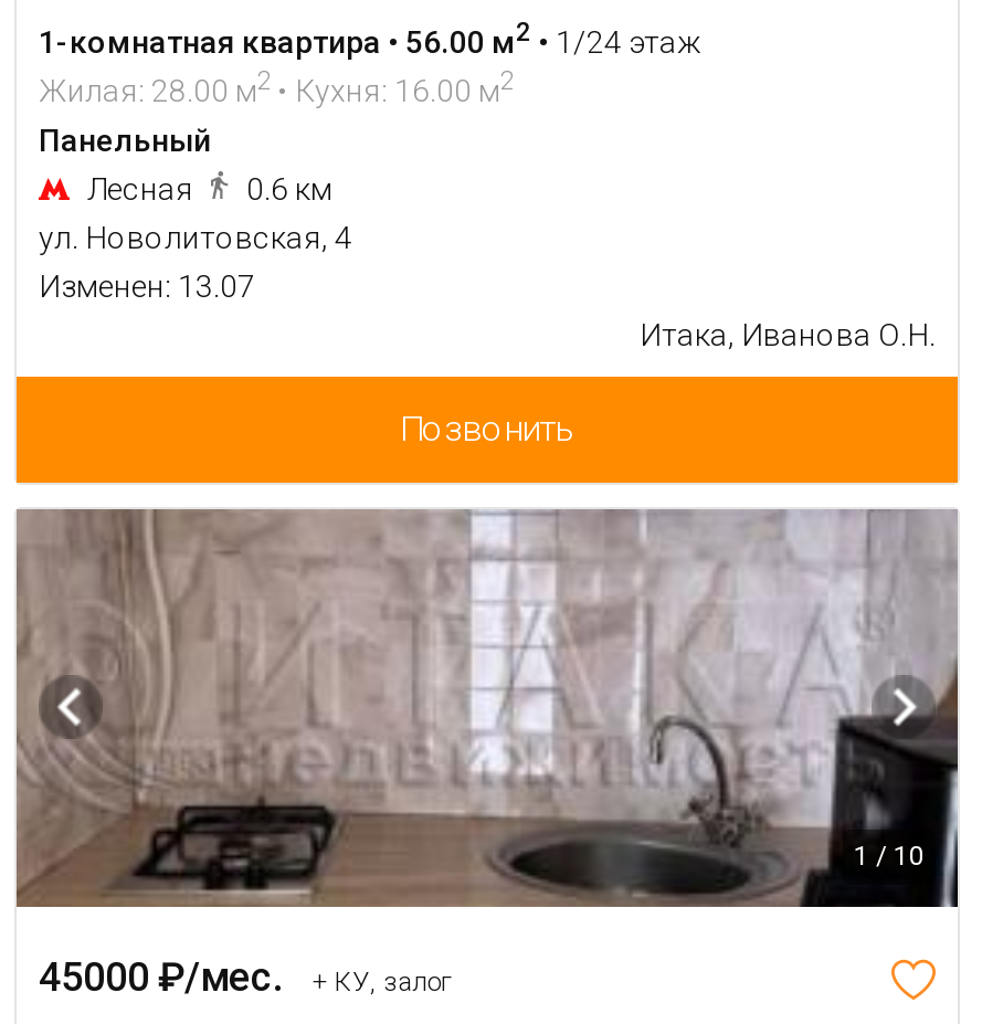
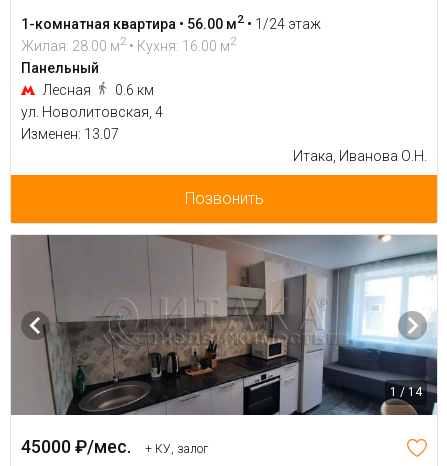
[19,509,960,909] [image] | 1 / 10 -> [11,235,437,416] [image] | 1 / 14

